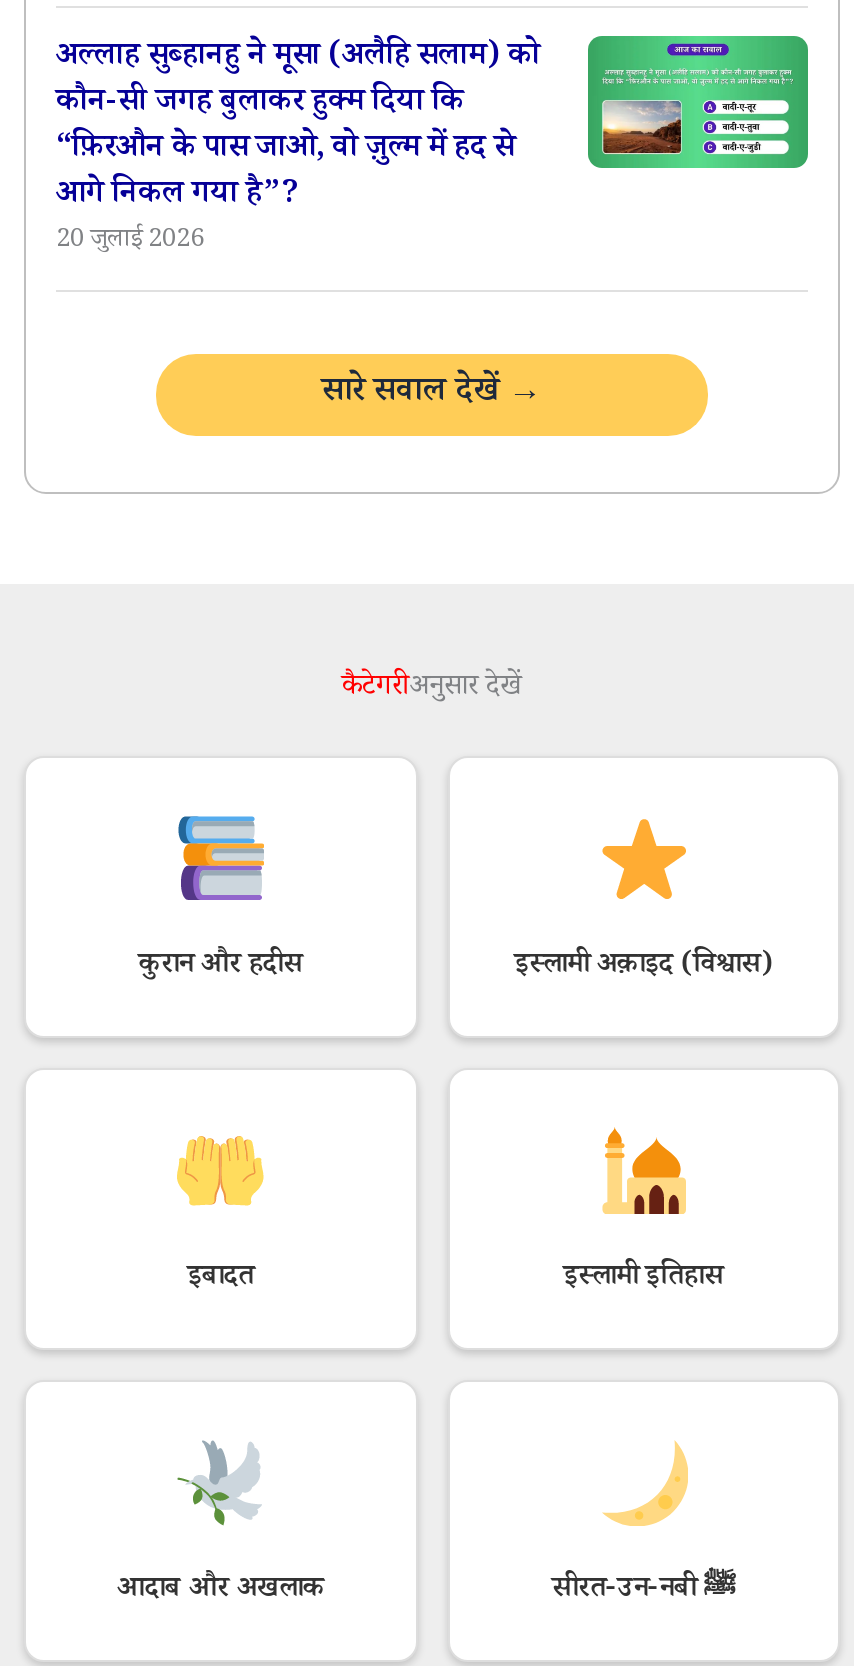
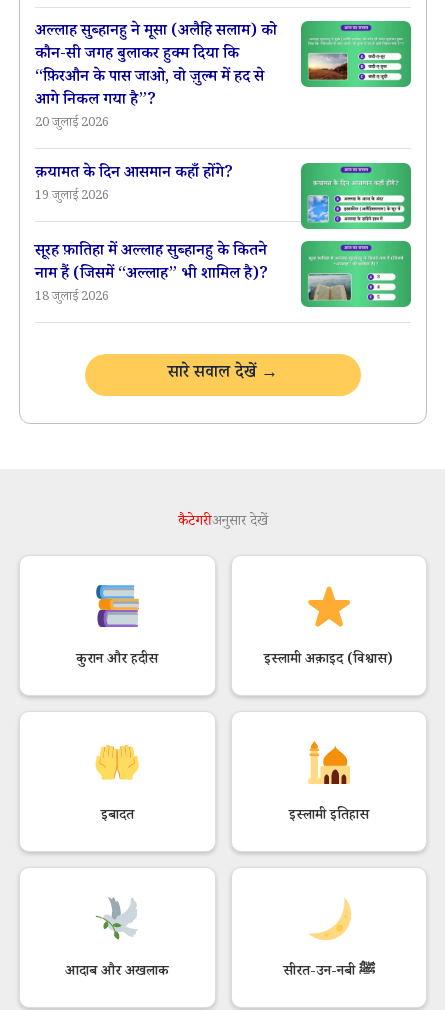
none -> [35,162,412,308] [image] | क़यामत के दिन आसमान कहाँ होंगे? | 19 जुलाई 2026 | सूरह फ़ातिहा में अल्लाह सुब्हानहु के कितने | नाम हैं (जिसमें “अल्लाह” भी शामिल है)? | 18 जुलाई 2026
none -> [300,240,412,308] [image]

